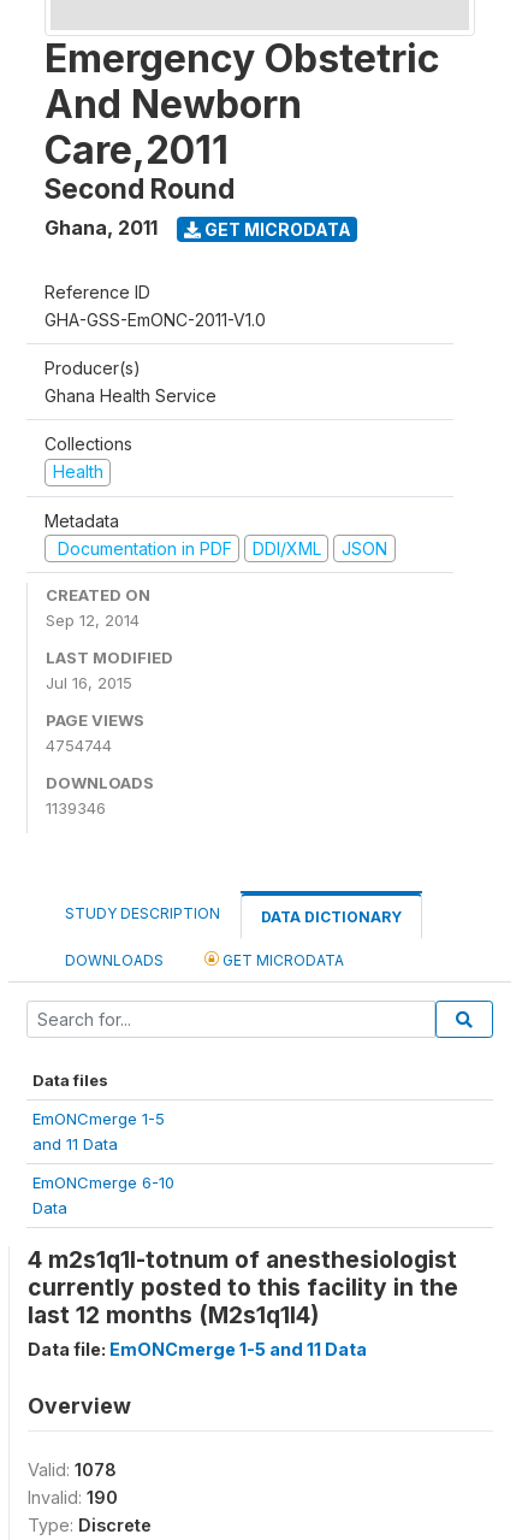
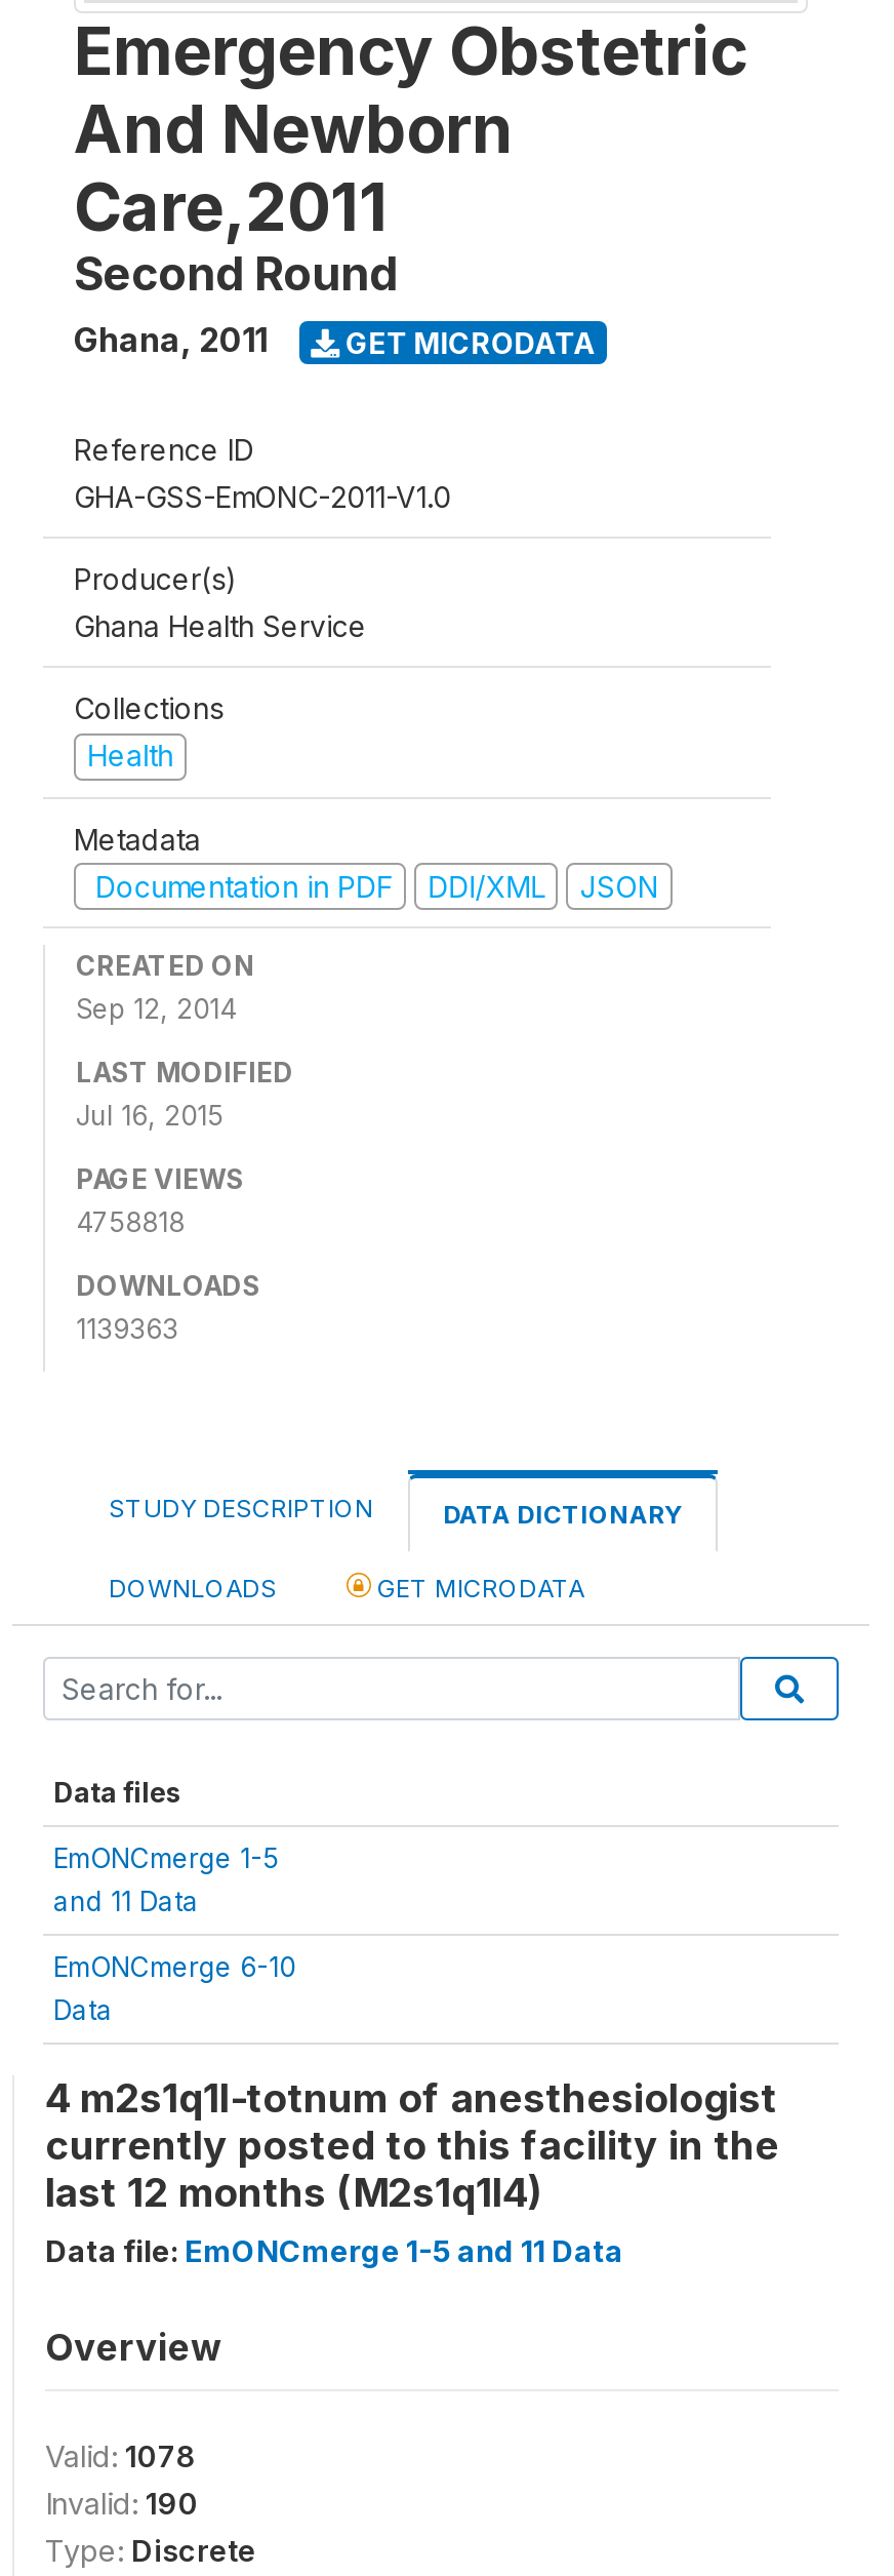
[46,736,112,755] 4754744 -> [76,1205,185,1238] 4758818
[46,798,106,818] 1139346 -> [76,1312,178,1345] 1139363

